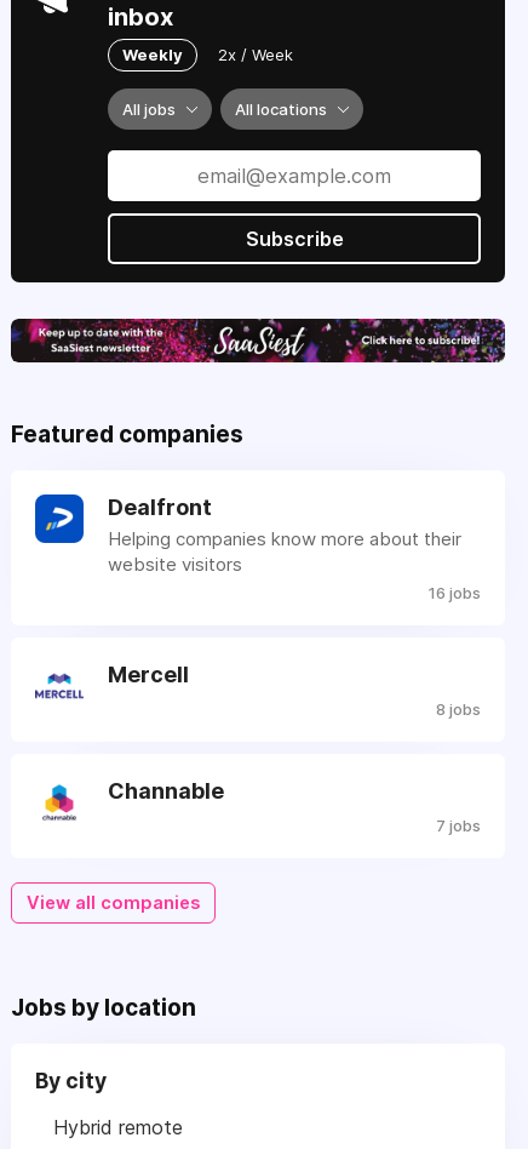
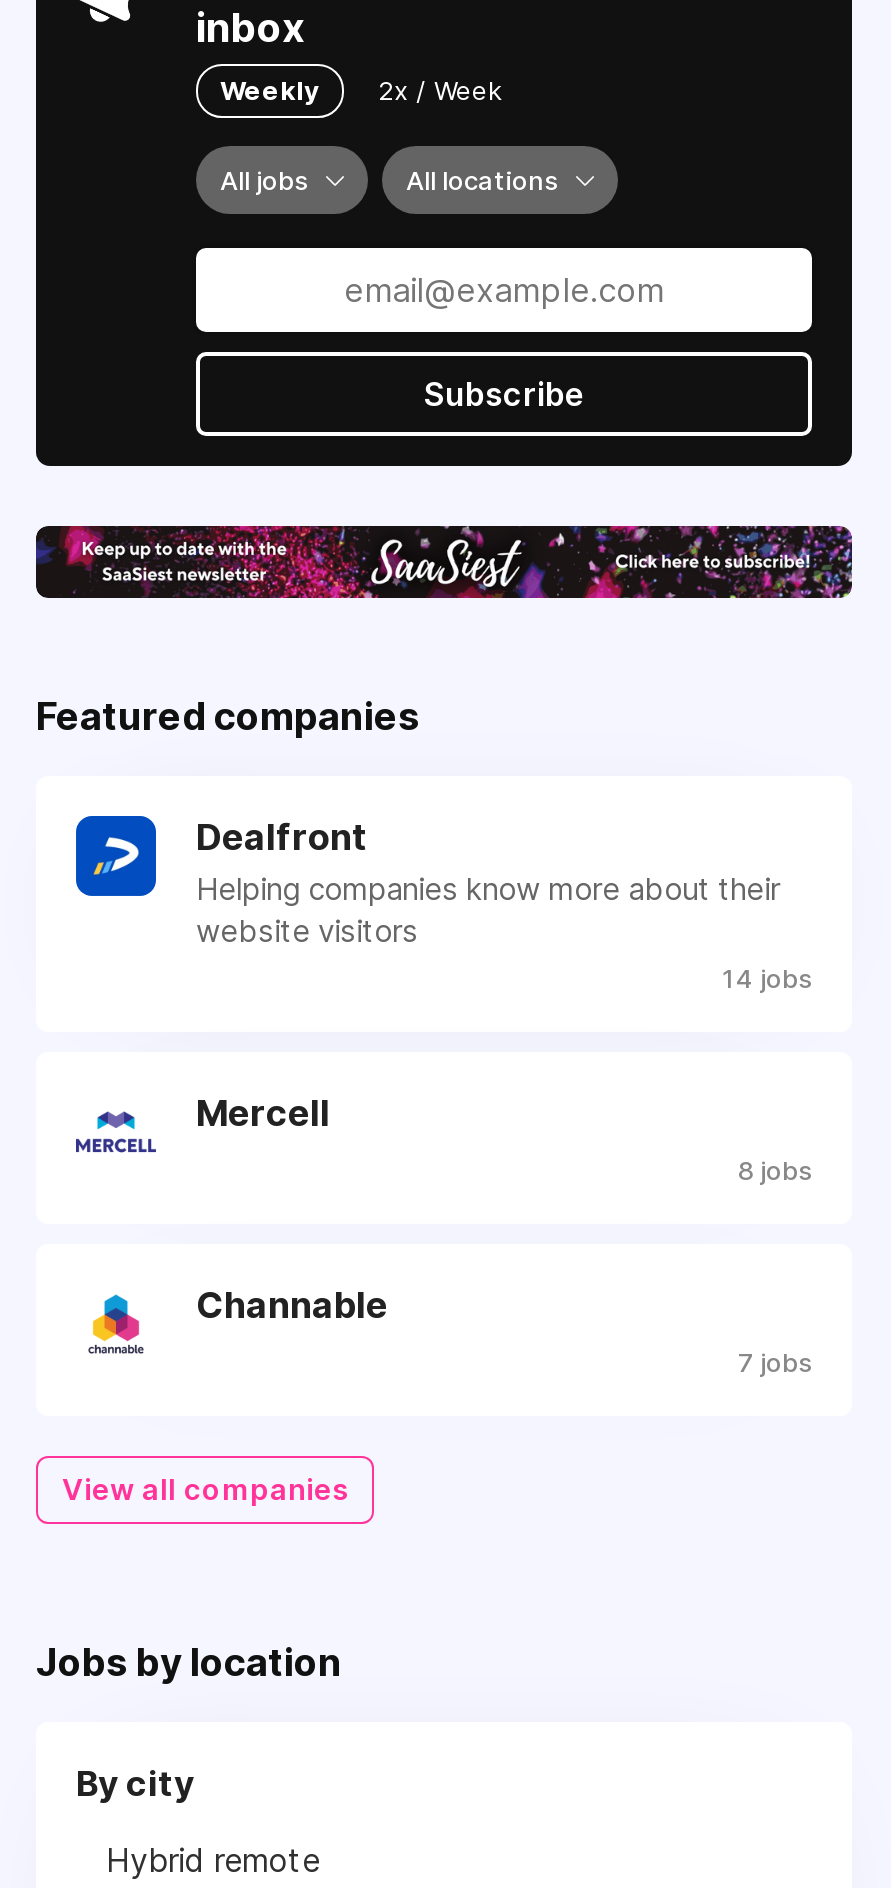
[427,582,481,602] 16 jobs -> [722,961,812,993] 14 jobs

